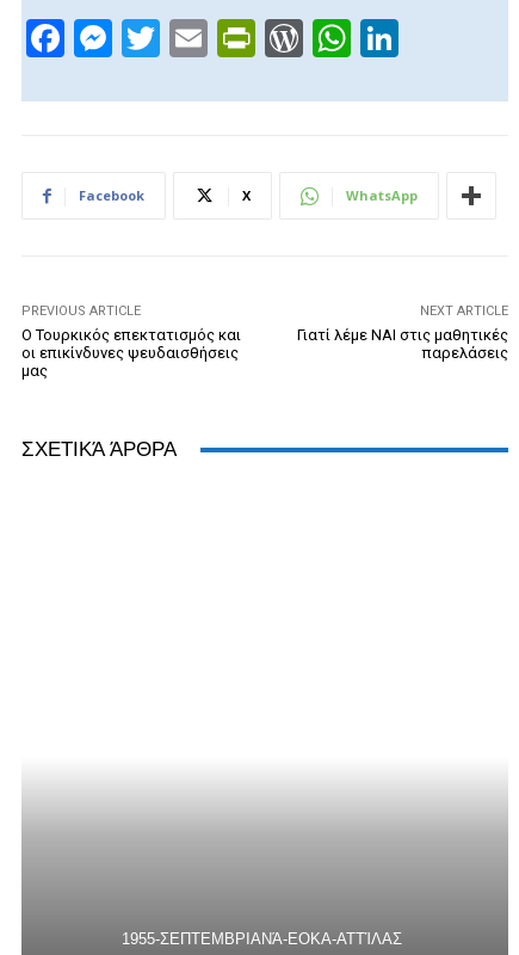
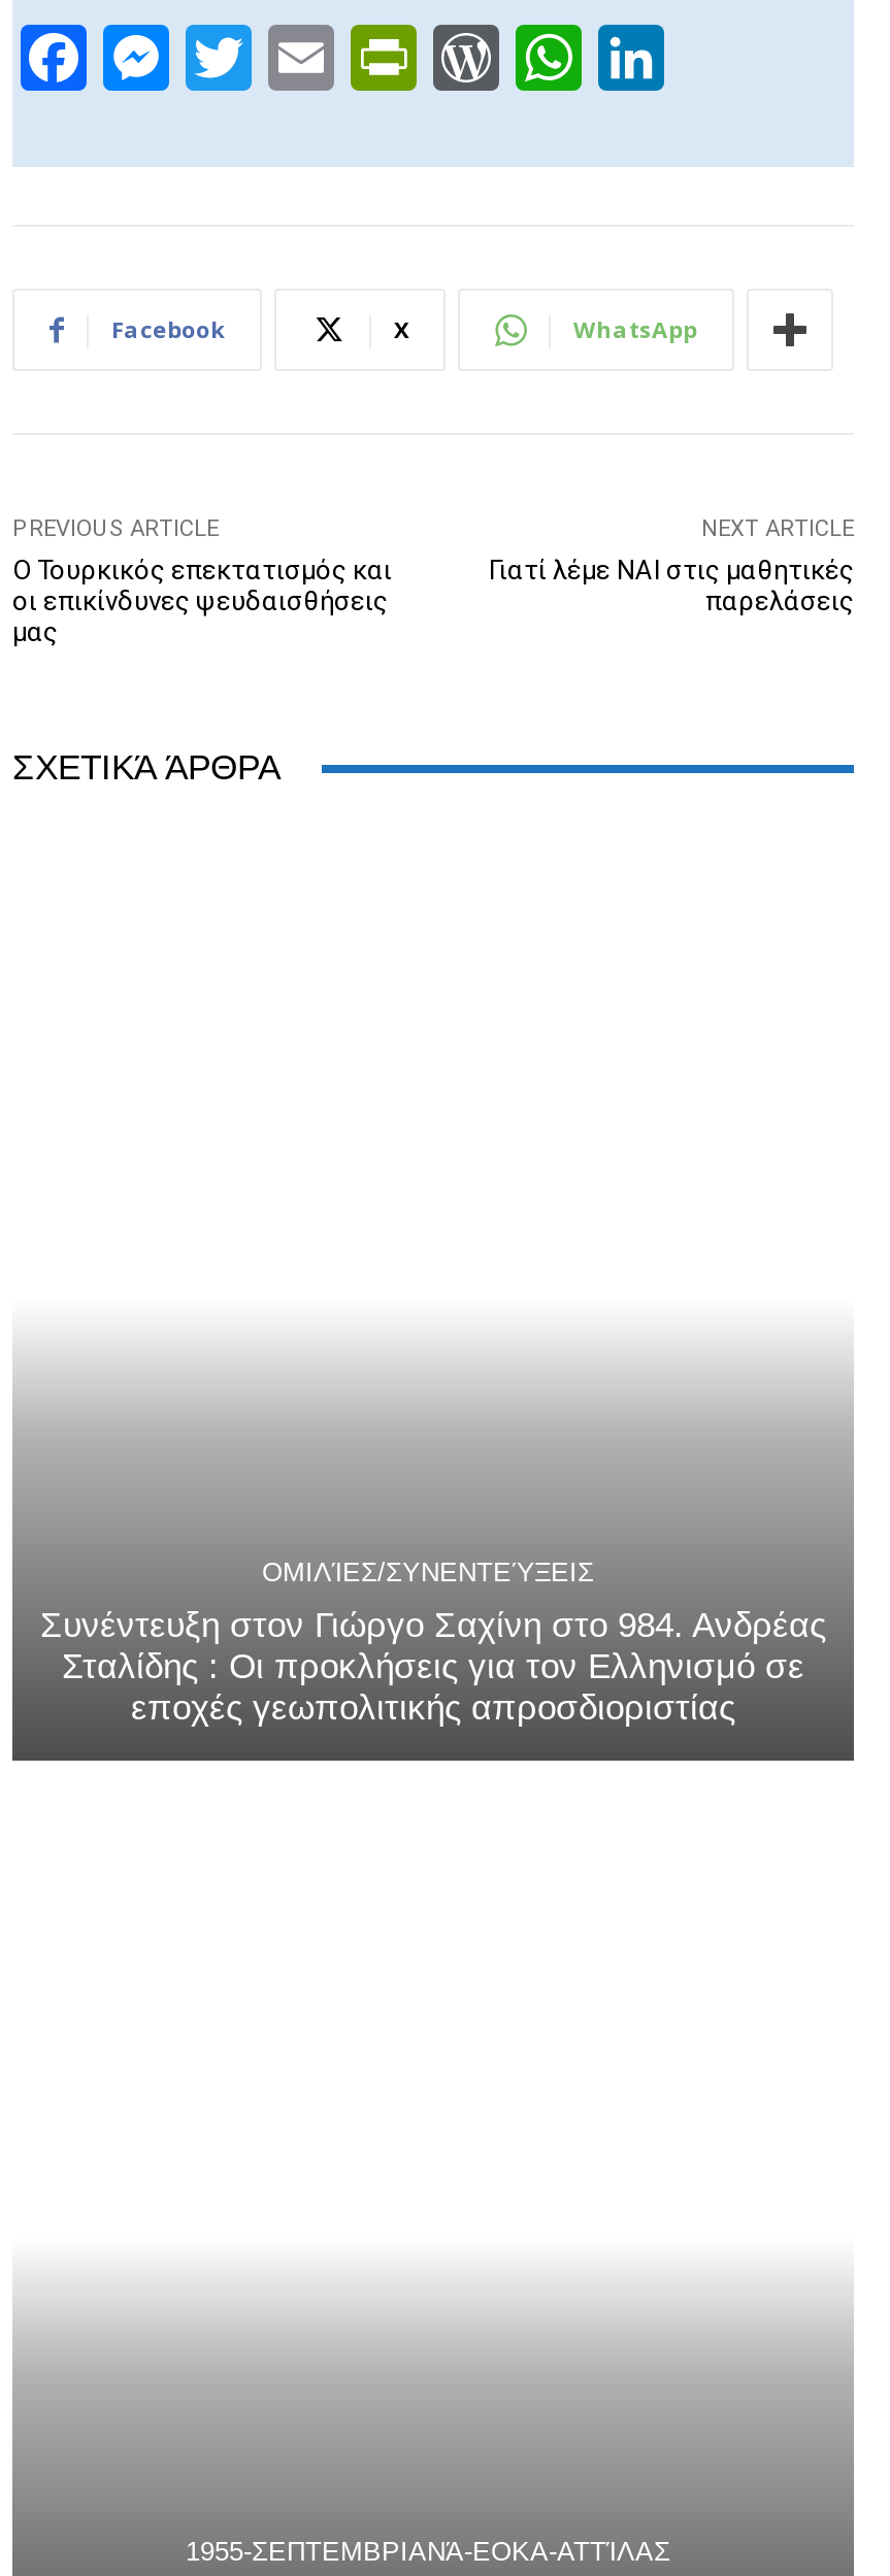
none -> [40,1556,826,1727] ΟΜΙΛΊΕΣ/ΣΥΝΕΝΤΕΎΞΕΙΣ | Συνέντευξη στον Γιώργο Σαχίνη στο 984. Ανδρέας | Σταλίδης : Οι προκλήσεις για τον Ελληνισμό σε | εποχές γεωπολιτικής απροσδιοριστίας

